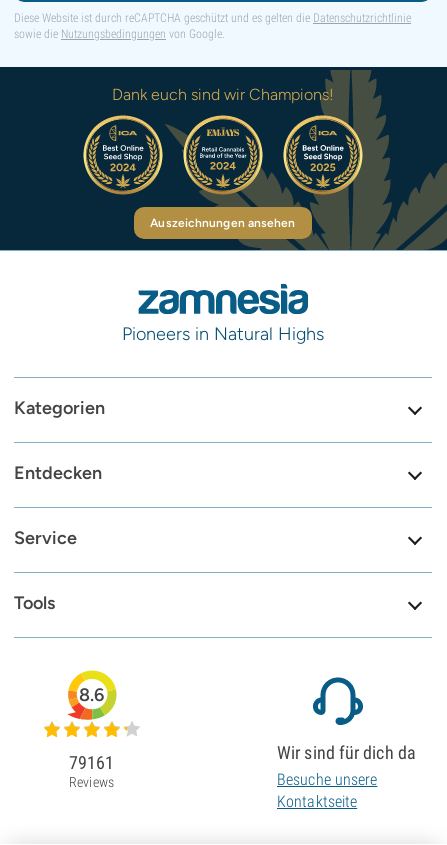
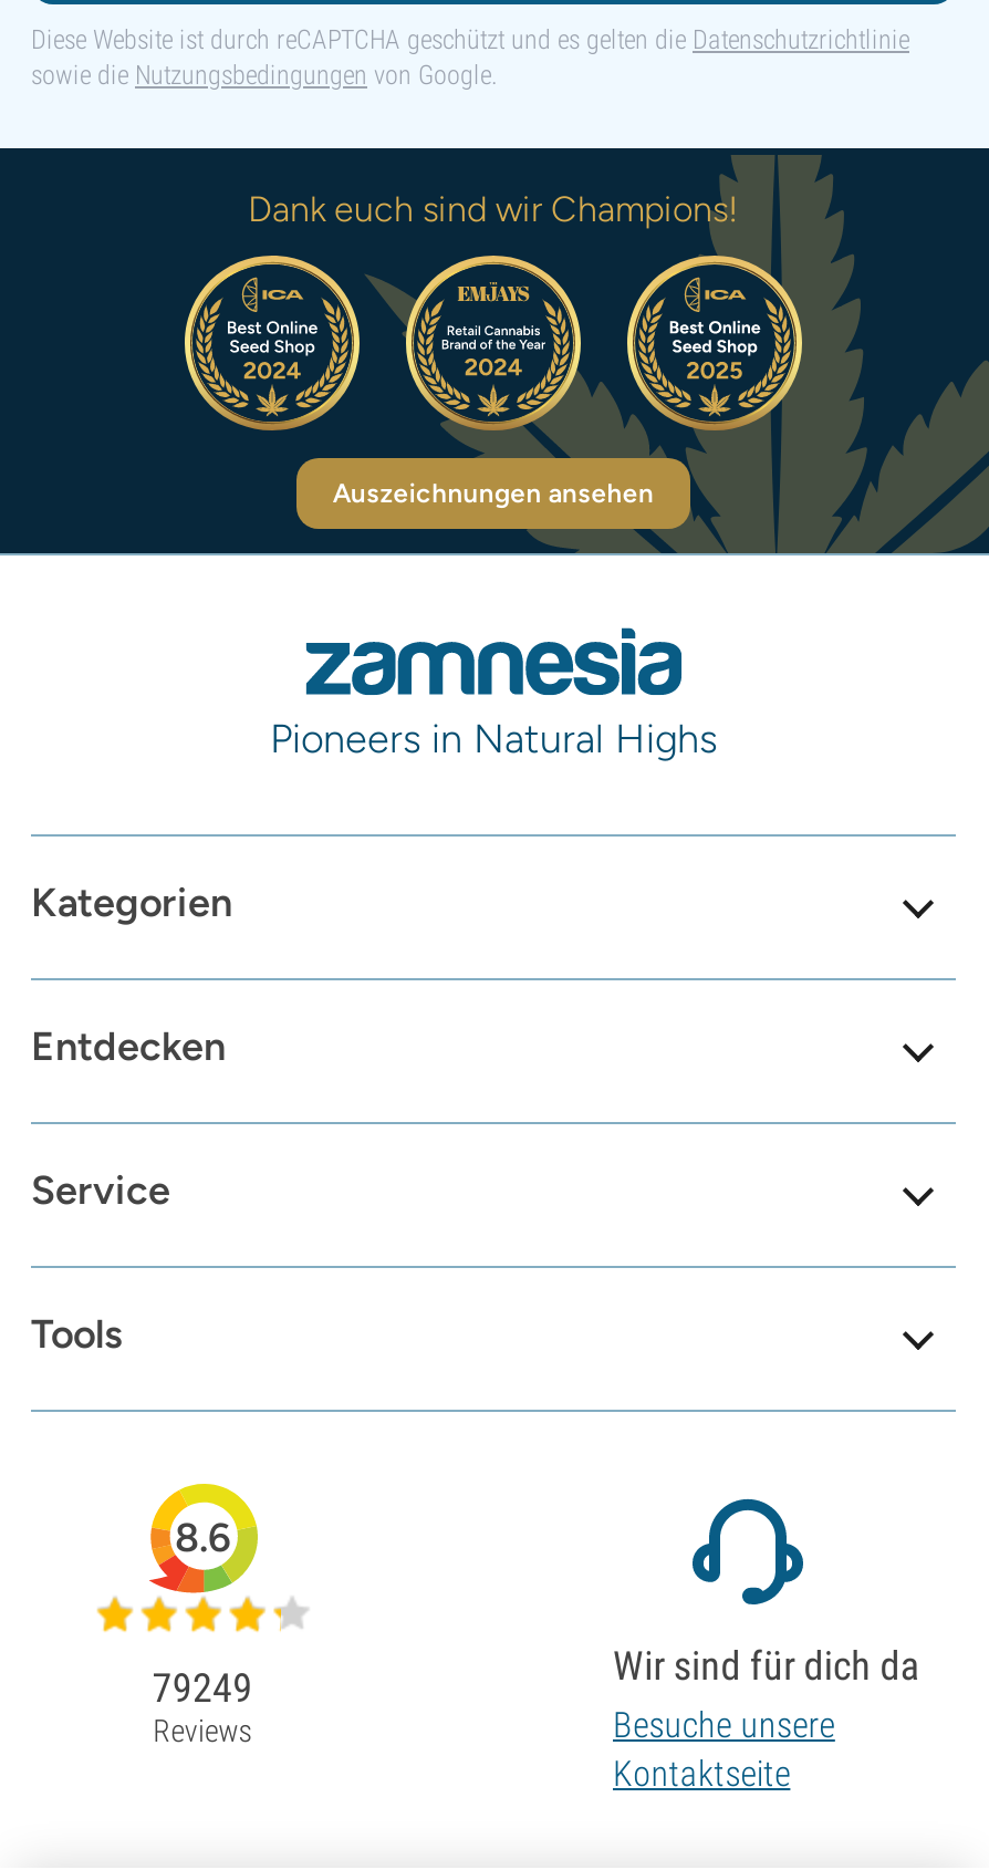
[69,752,114,773] 79161 -> [152,1664,253,1711] 79249

